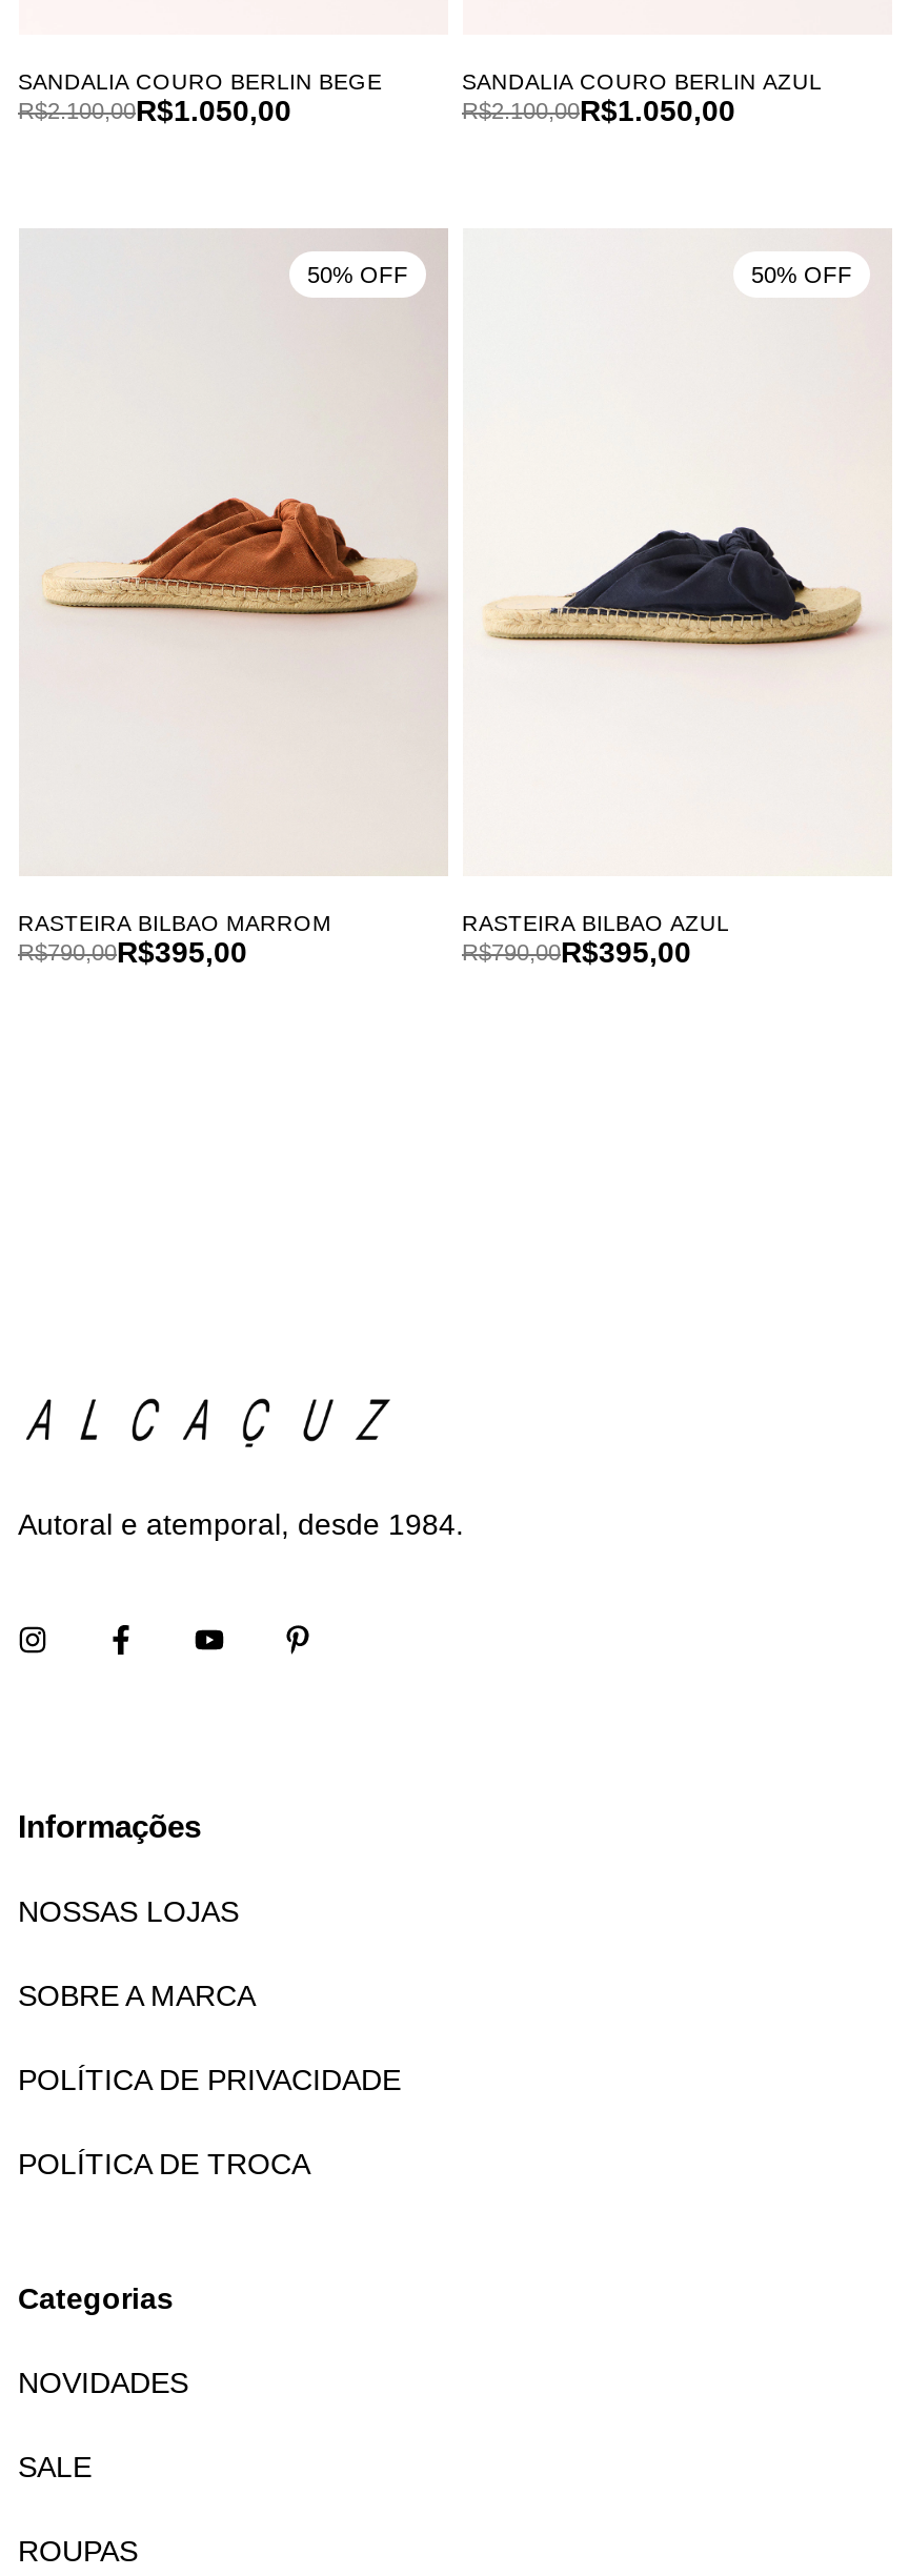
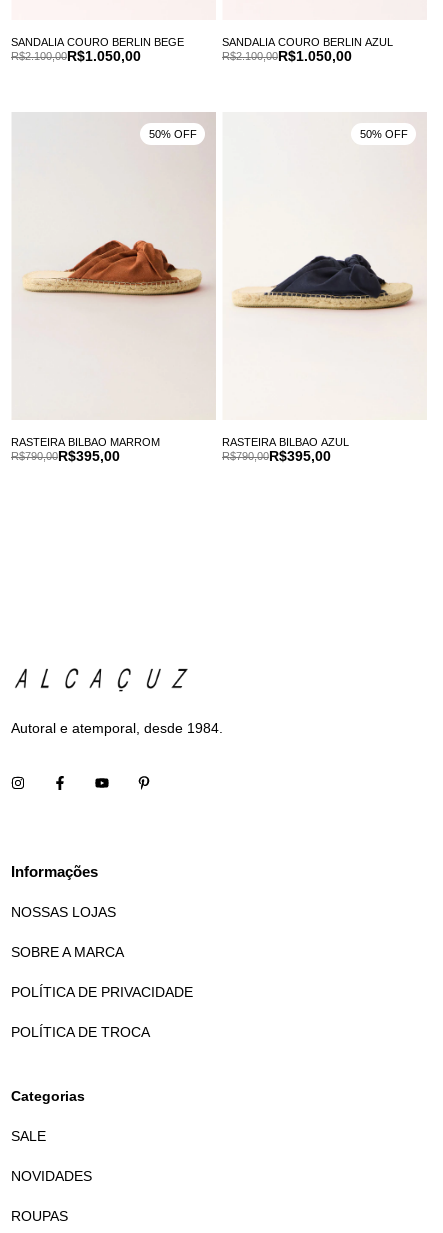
moved [18,2365,188,2398] -> [11,1167,92,1183]: NOVIDADES
moved [18,2449,92,2482] -> [11,1127,46,1143]: SALE

